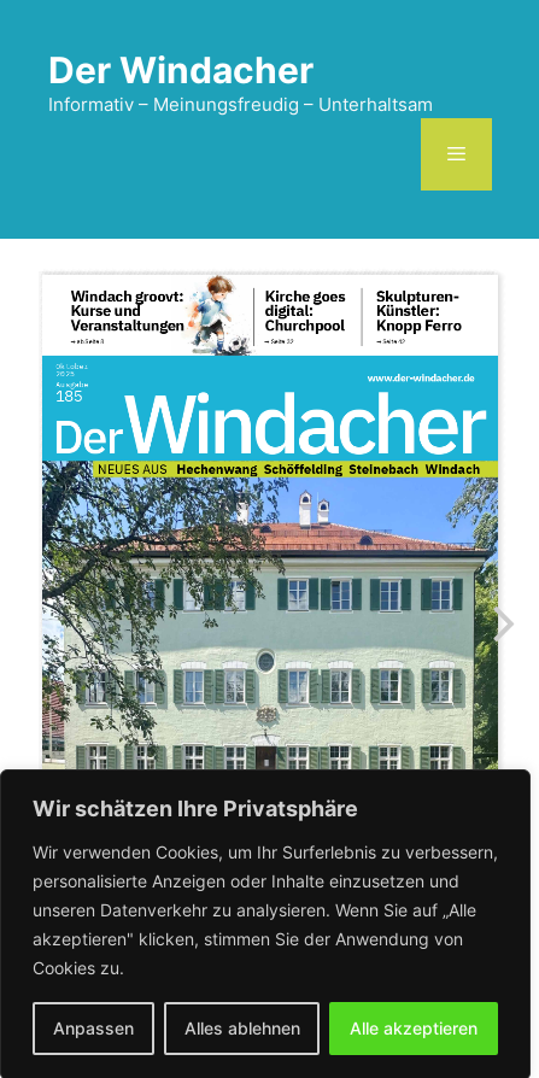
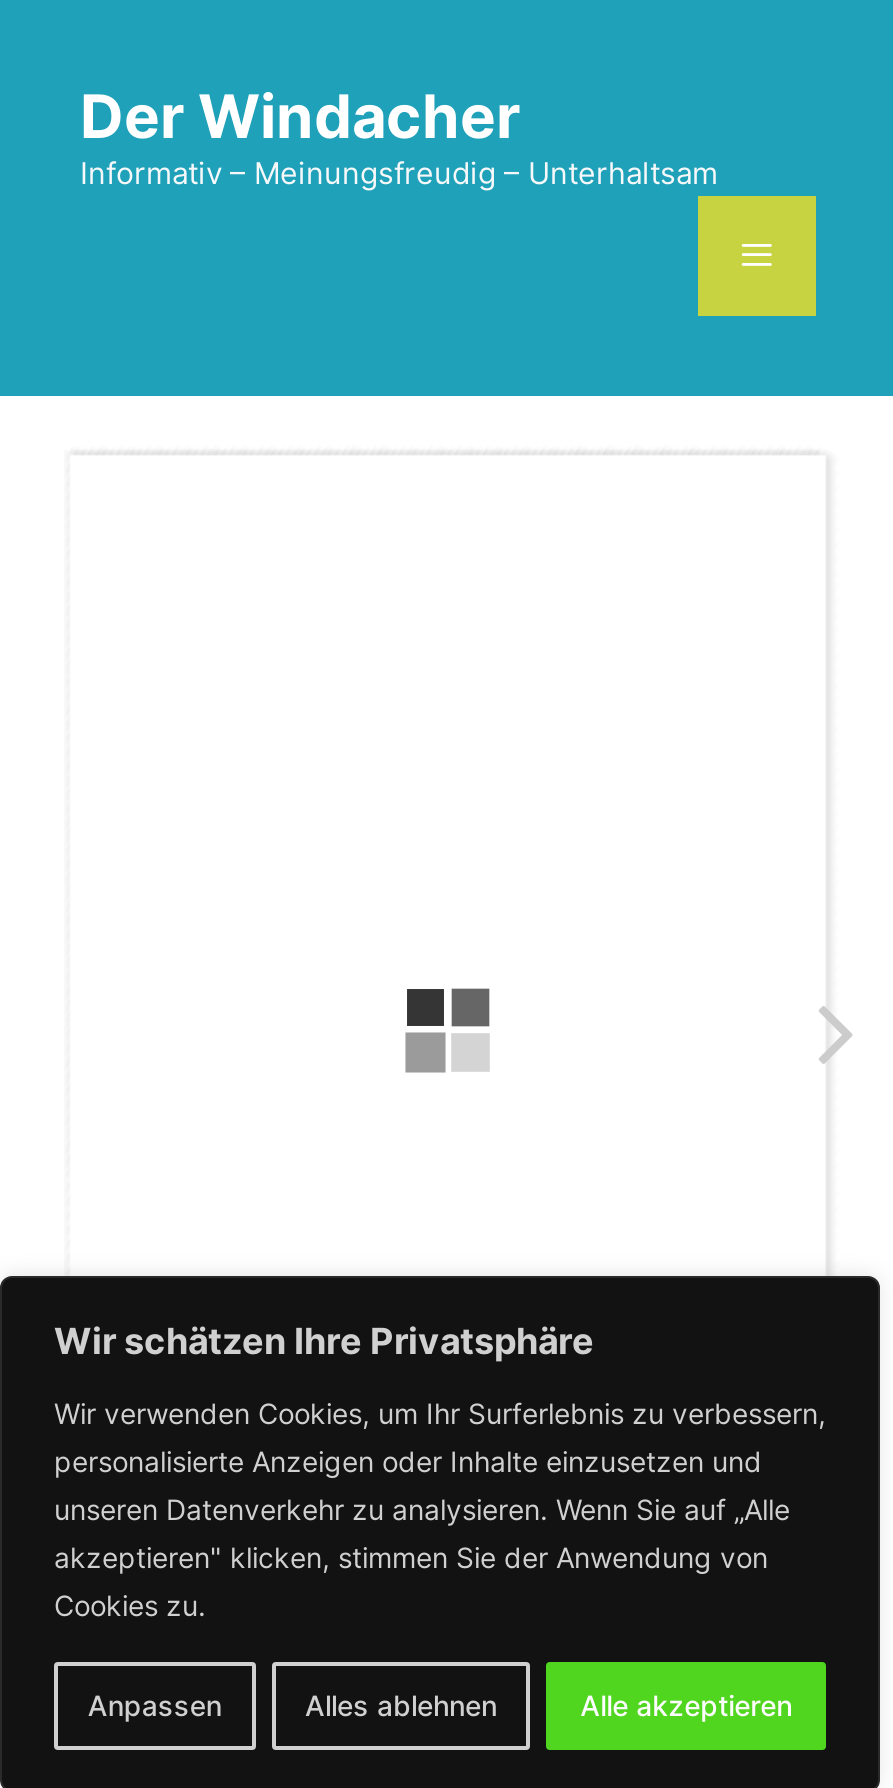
[41,275,499,771] [image] -> none

